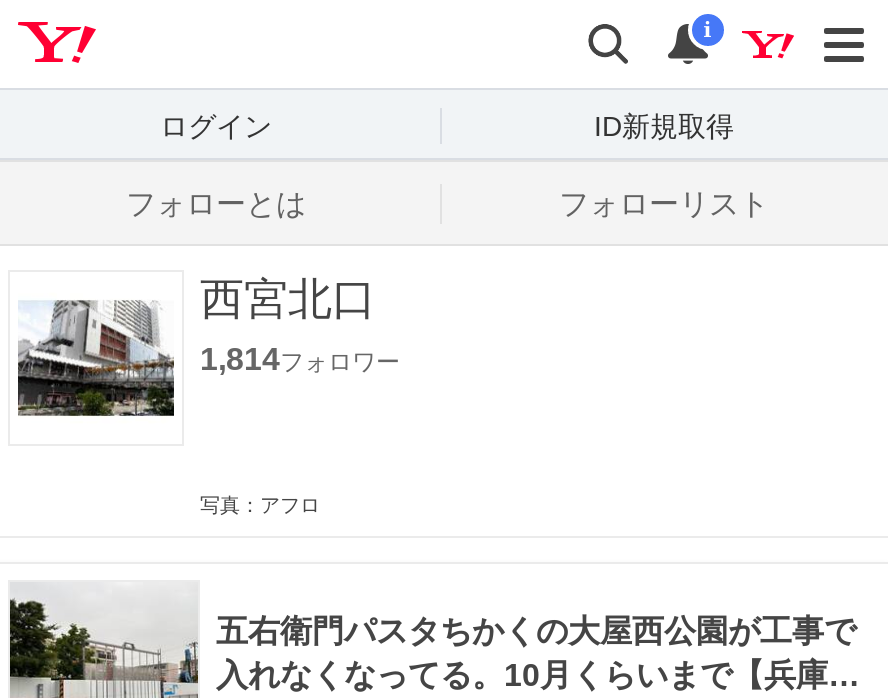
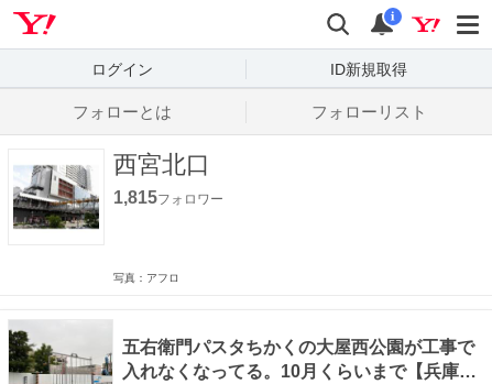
[200,342,400,376] 1,814フォロワー -> [113,188,223,207] 1,815フォロワー

